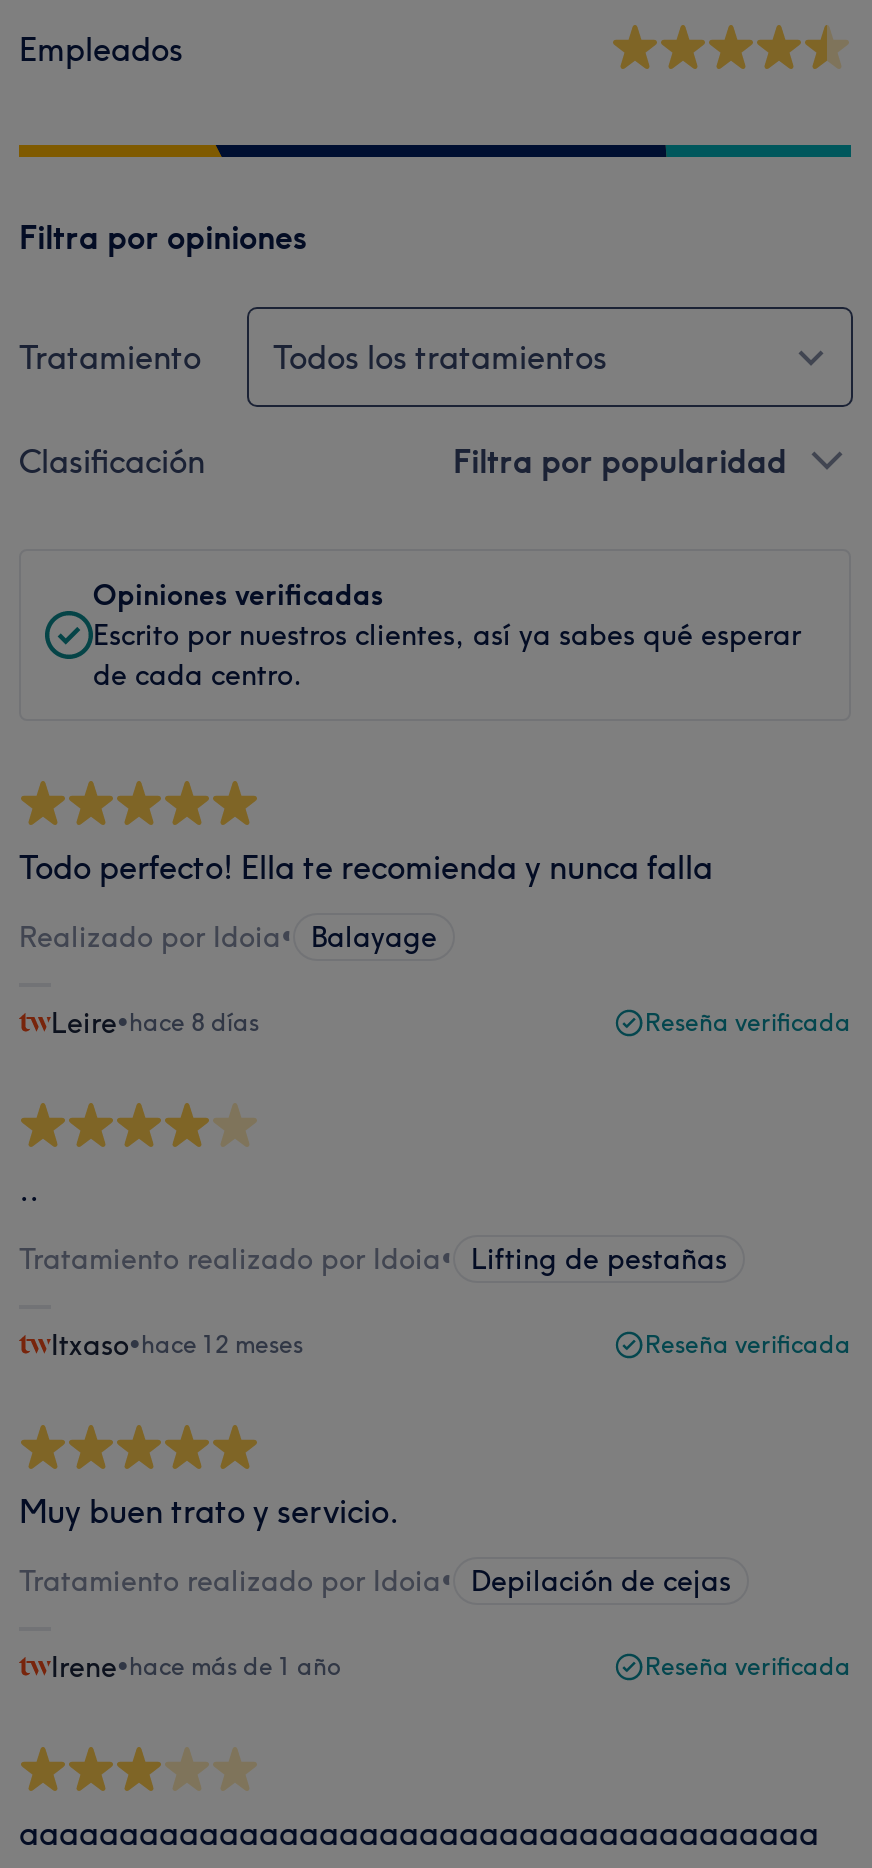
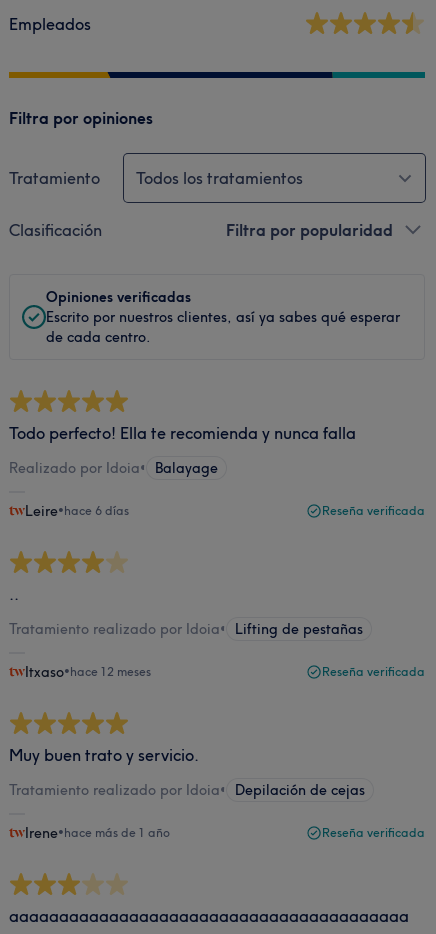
[51,1005,259,1041] Leire•hace 8 días -> [25,502,129,520] Leire•hace 6 días

